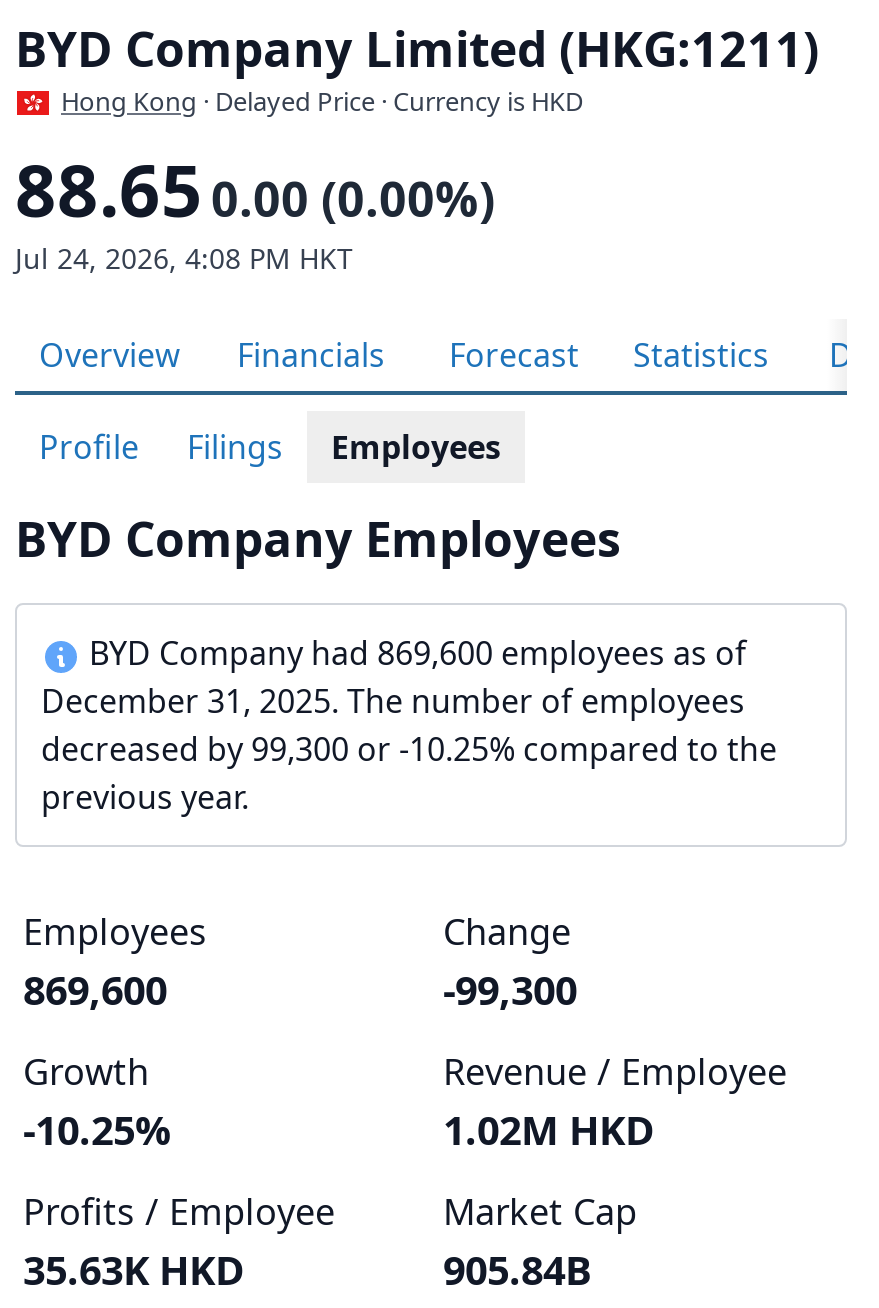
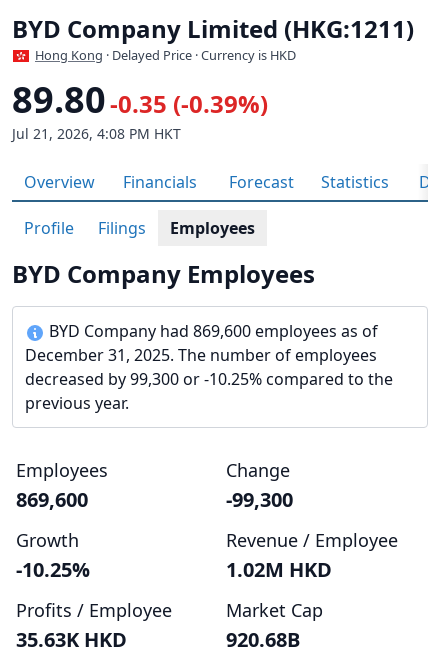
[15,141,495,239] 88.65 0.00 (0.00%) -> [12,75,268,124] 89.80 -0.35 (-0.39%)
[15,239,353,277] Jul 24, 2026, 4:08 PM HKT -> [12,124,181,143] Jul 21, 2026, 4:08 PM HKT
[443,1243,591,1297] 905.84B -> [226,626,300,653] 920.68B

